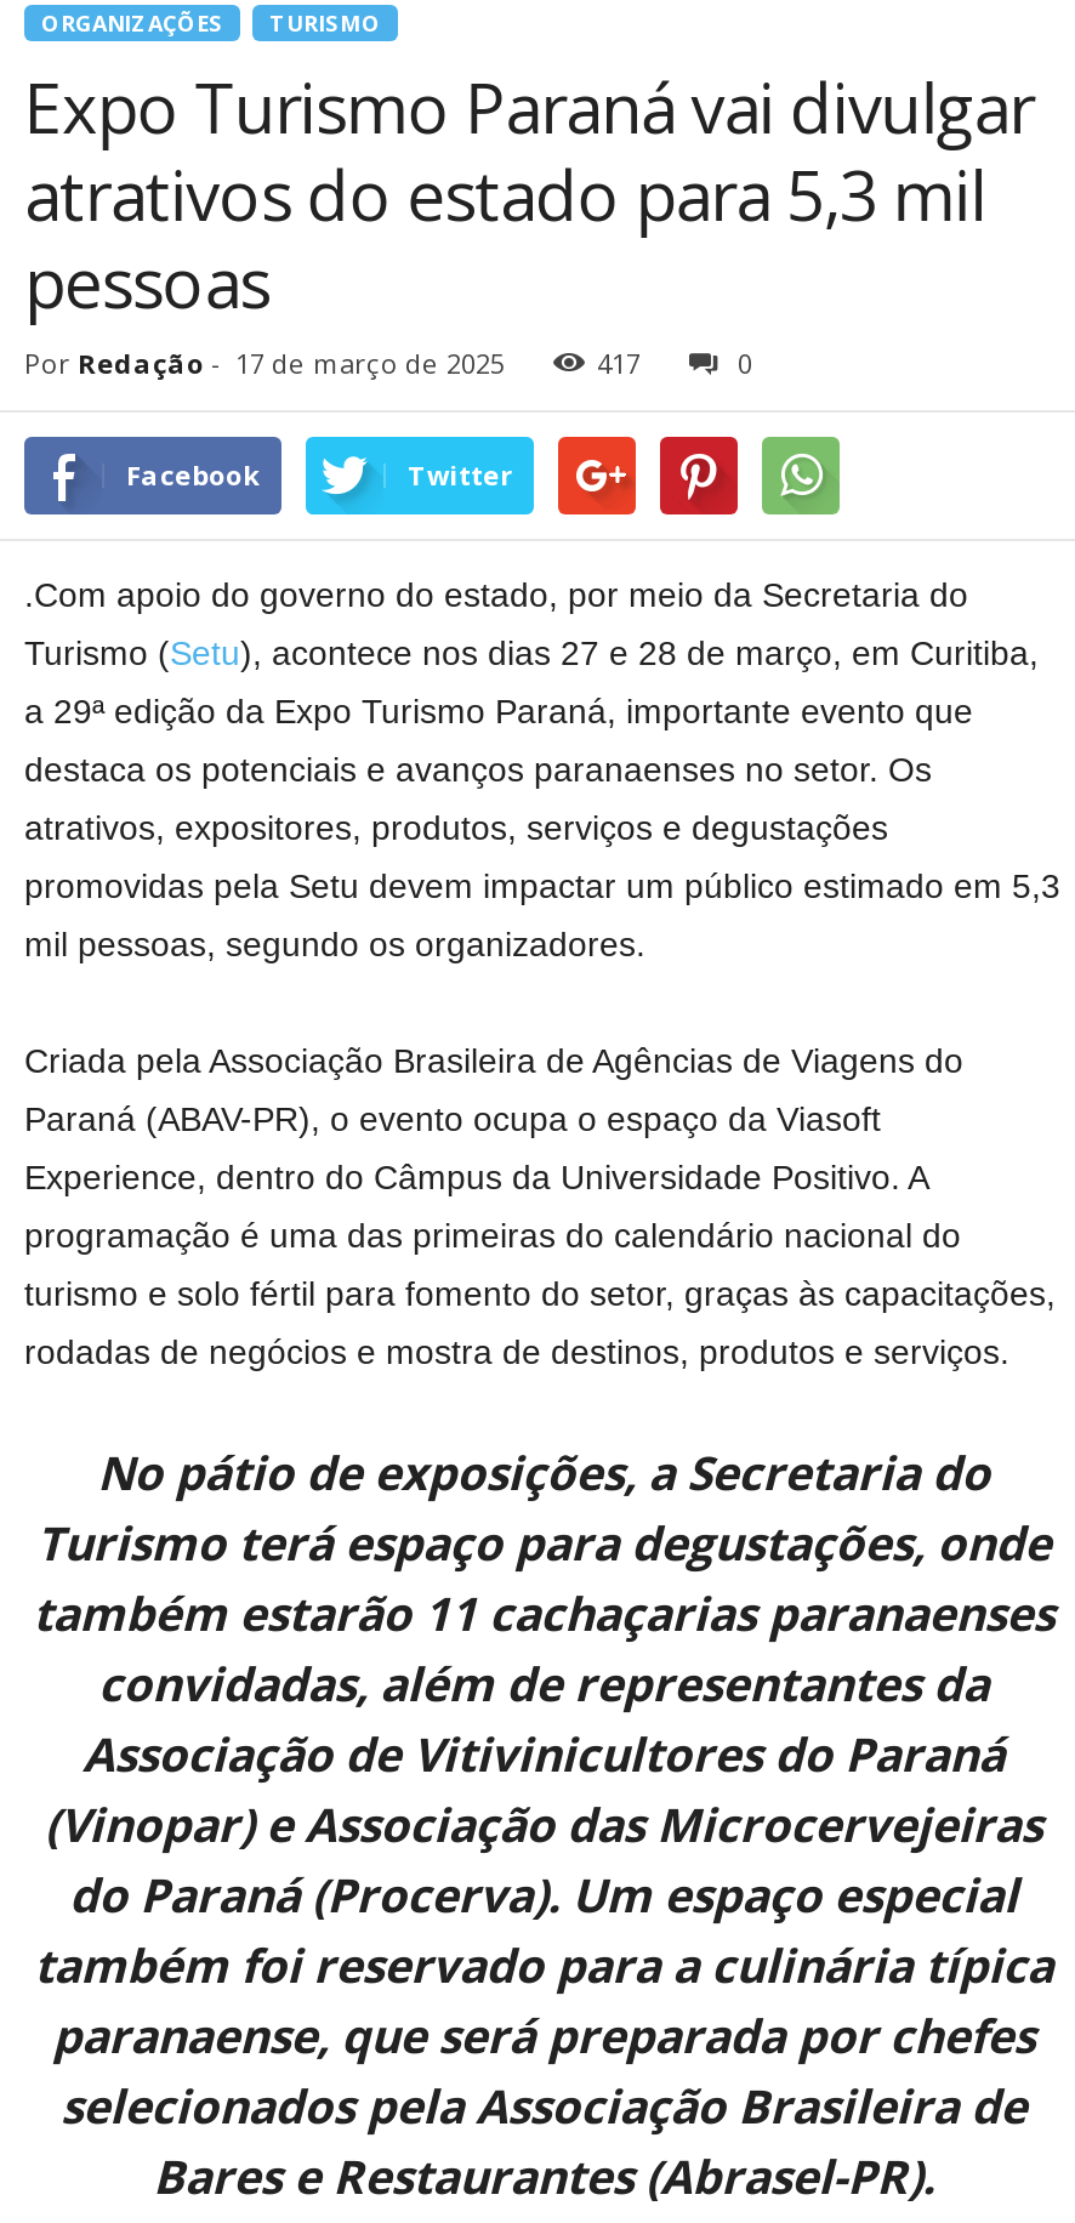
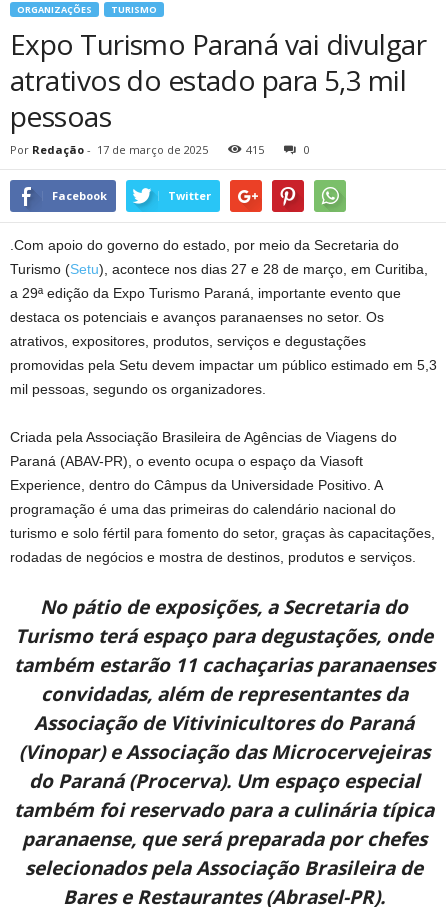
[597,345,641,381] 417 -> [246,142,264,157] 415

